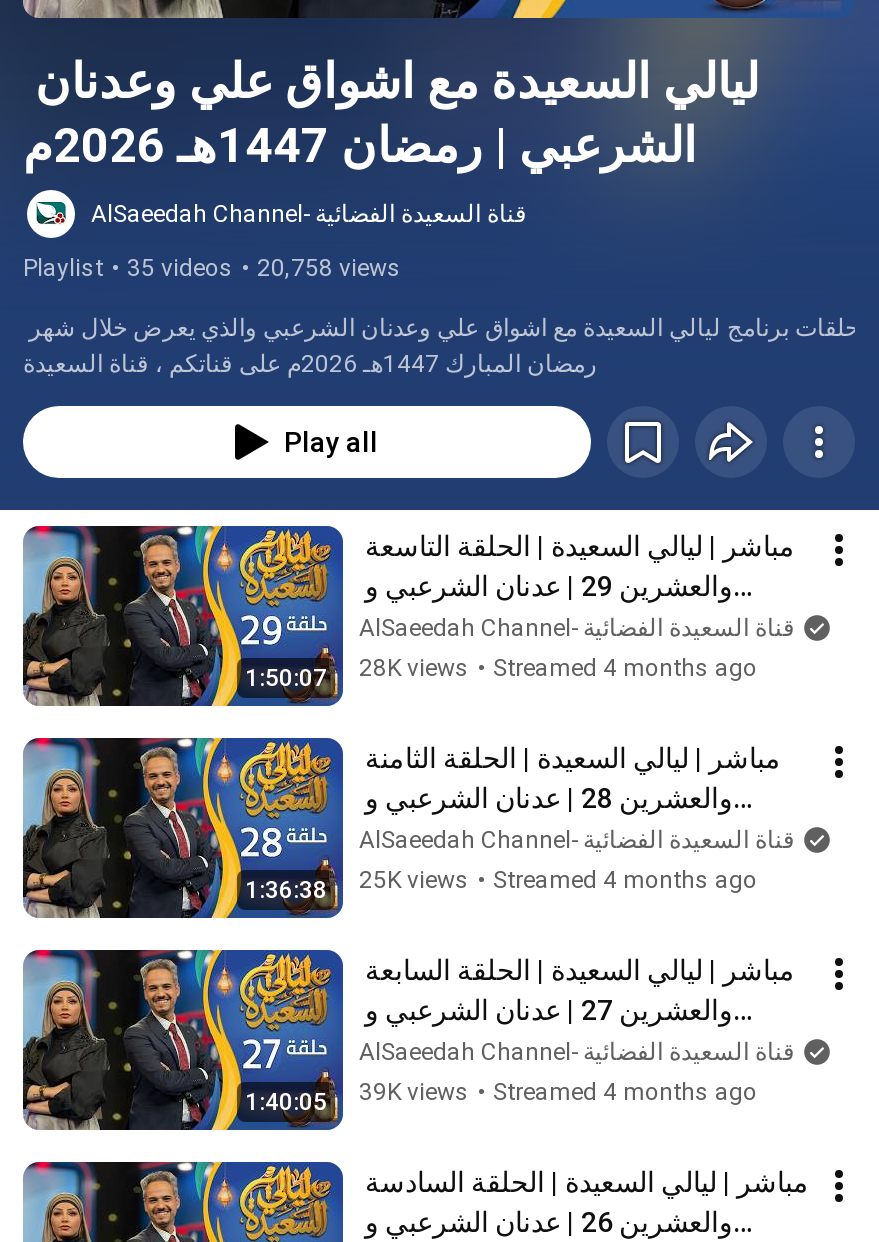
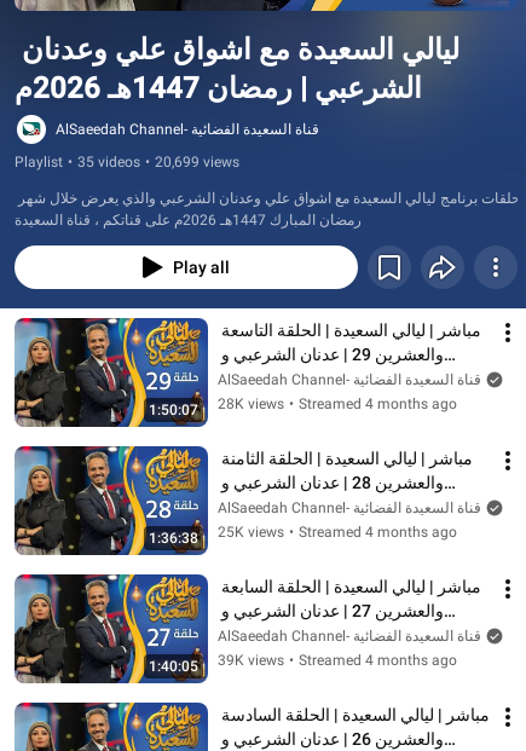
[23,254,401,282] Playlist • 35 videos • 20,758 views -> [15,154,239,171] Playlist • 35 videos • 20,699 views

